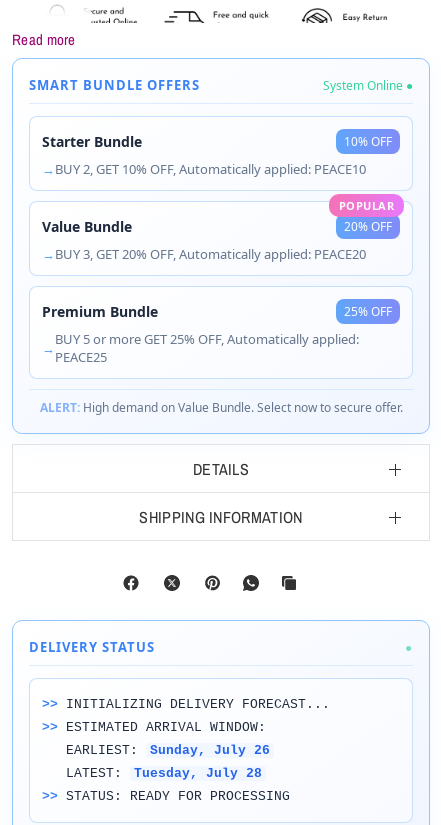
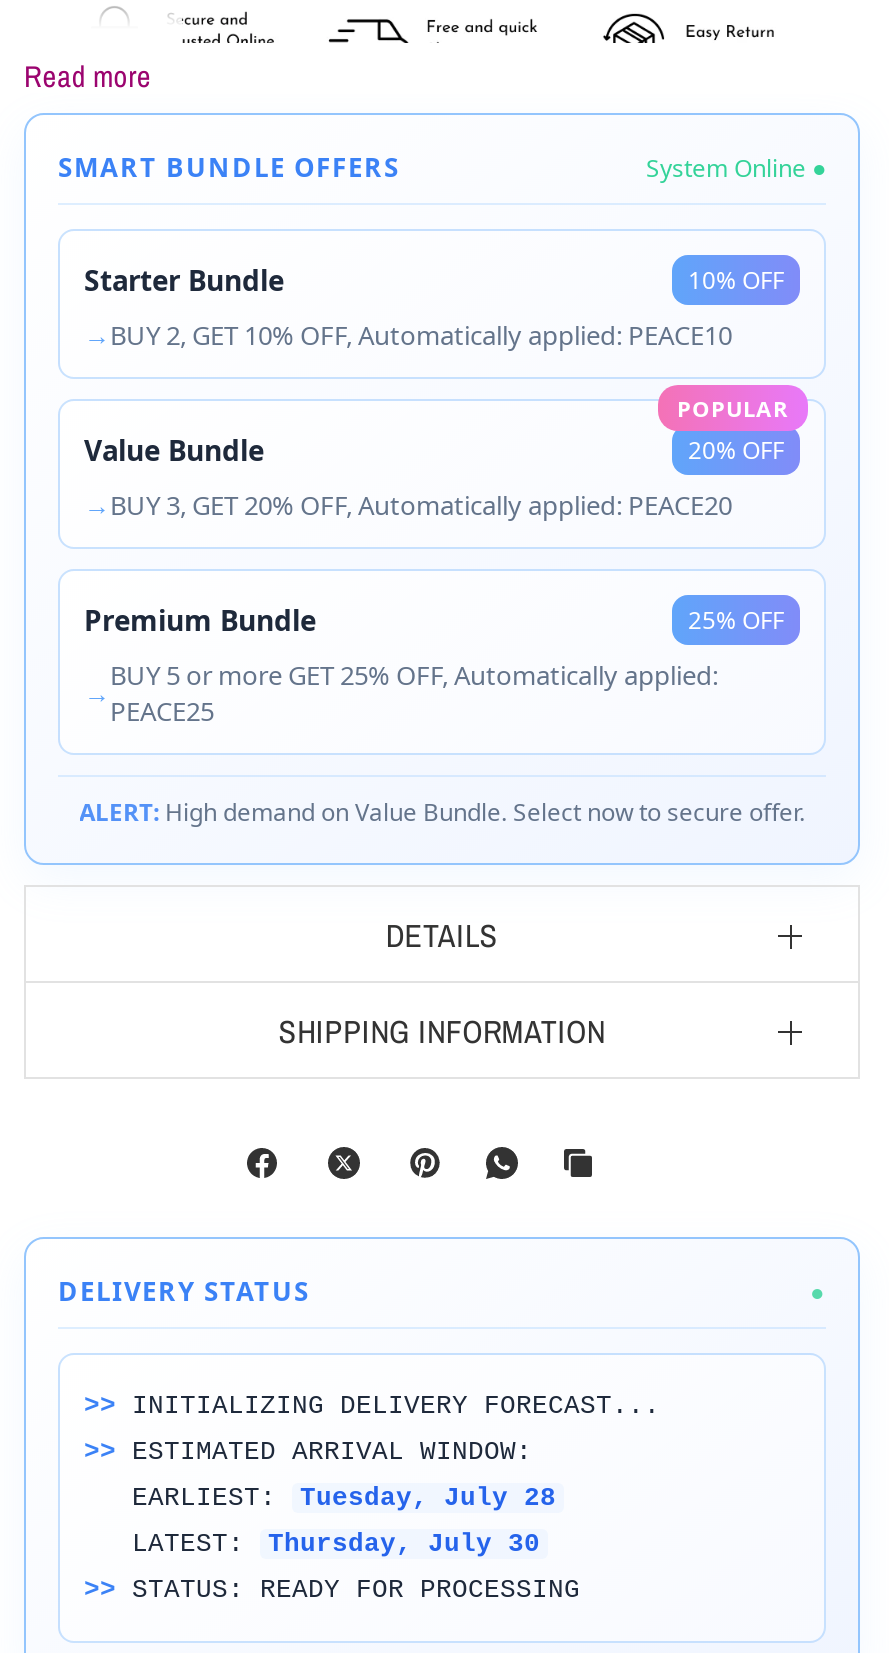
[42,743,270,758] EARLIEST: Sunday, July 26 -> [84,1483,556,1513] EARLIEST: Tuesday, July 28
[42,766,262,781] LATEST: Tuesday, July 28 -> [84,1529,540,1559] LATEST: Thursday, July 30

